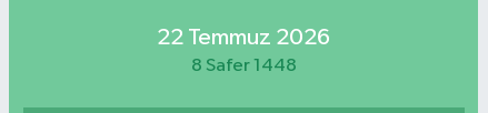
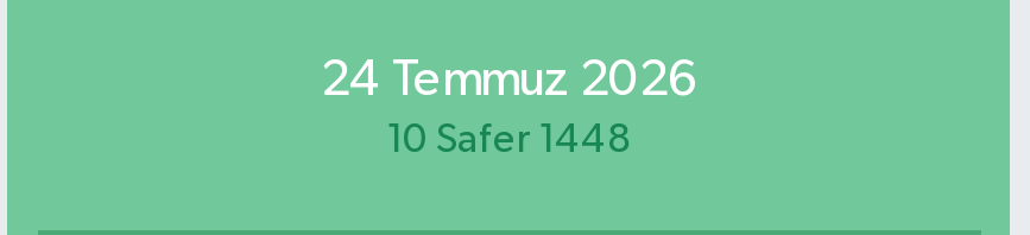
[157,25,330,75] 22 Temmuz 2026 | 8 Safer 1448 -> [321,54,696,160] 24 Temmuz 2026 | 10 Safer 1448

